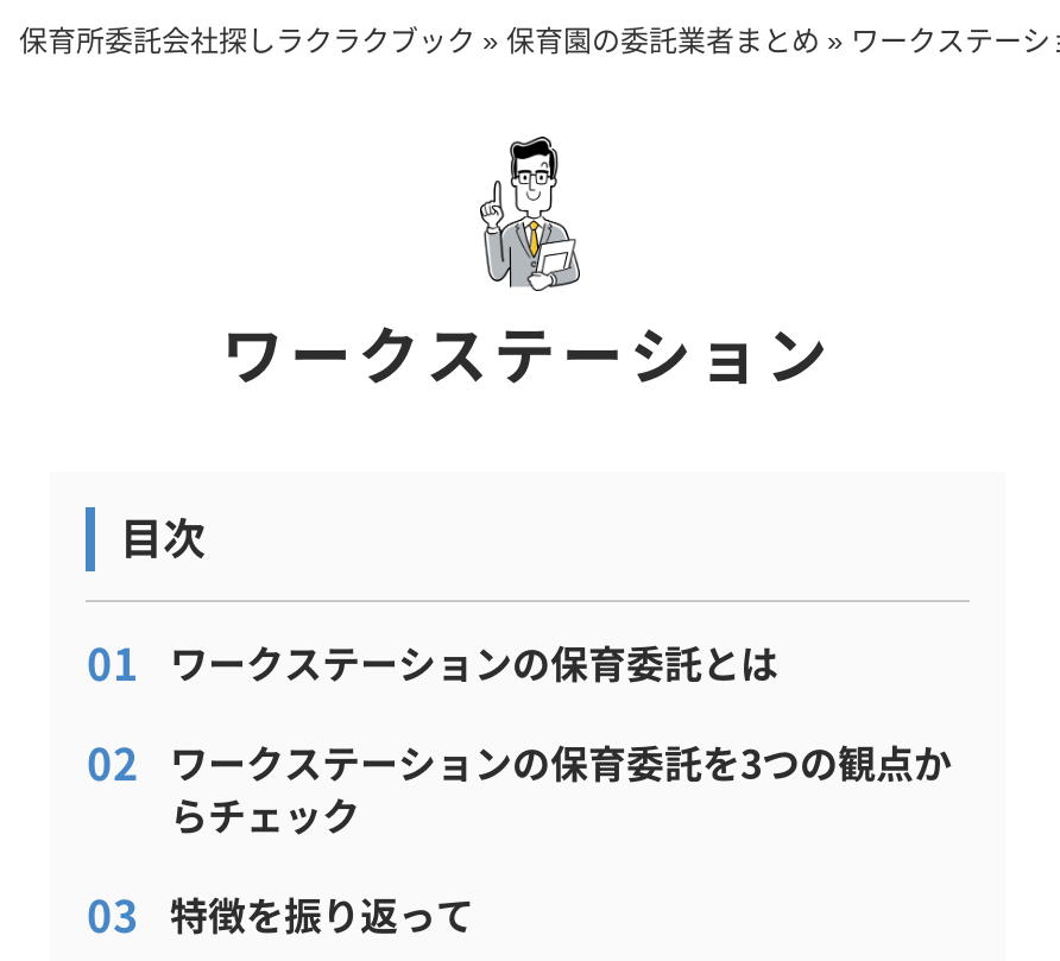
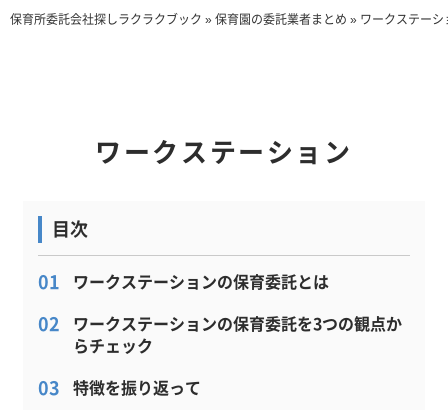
[478,134,582,293] [image] -> none

